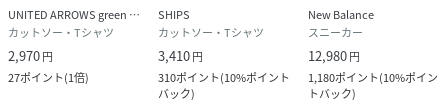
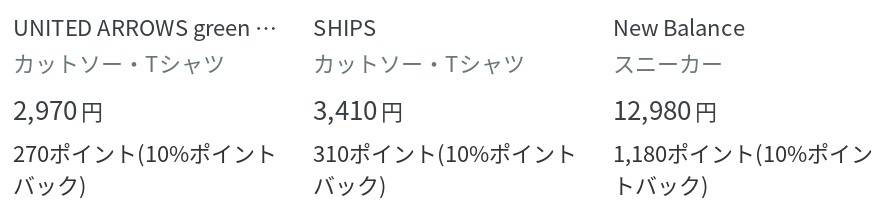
[8,69,89,86] 27ポイント(1倍) -> [13,136,277,202] 270ポイント(10%ポイント | バック)

